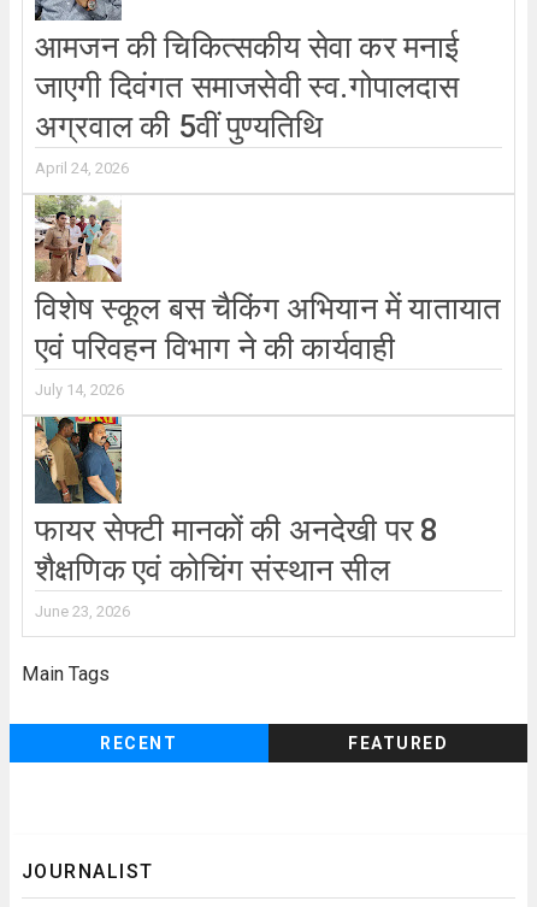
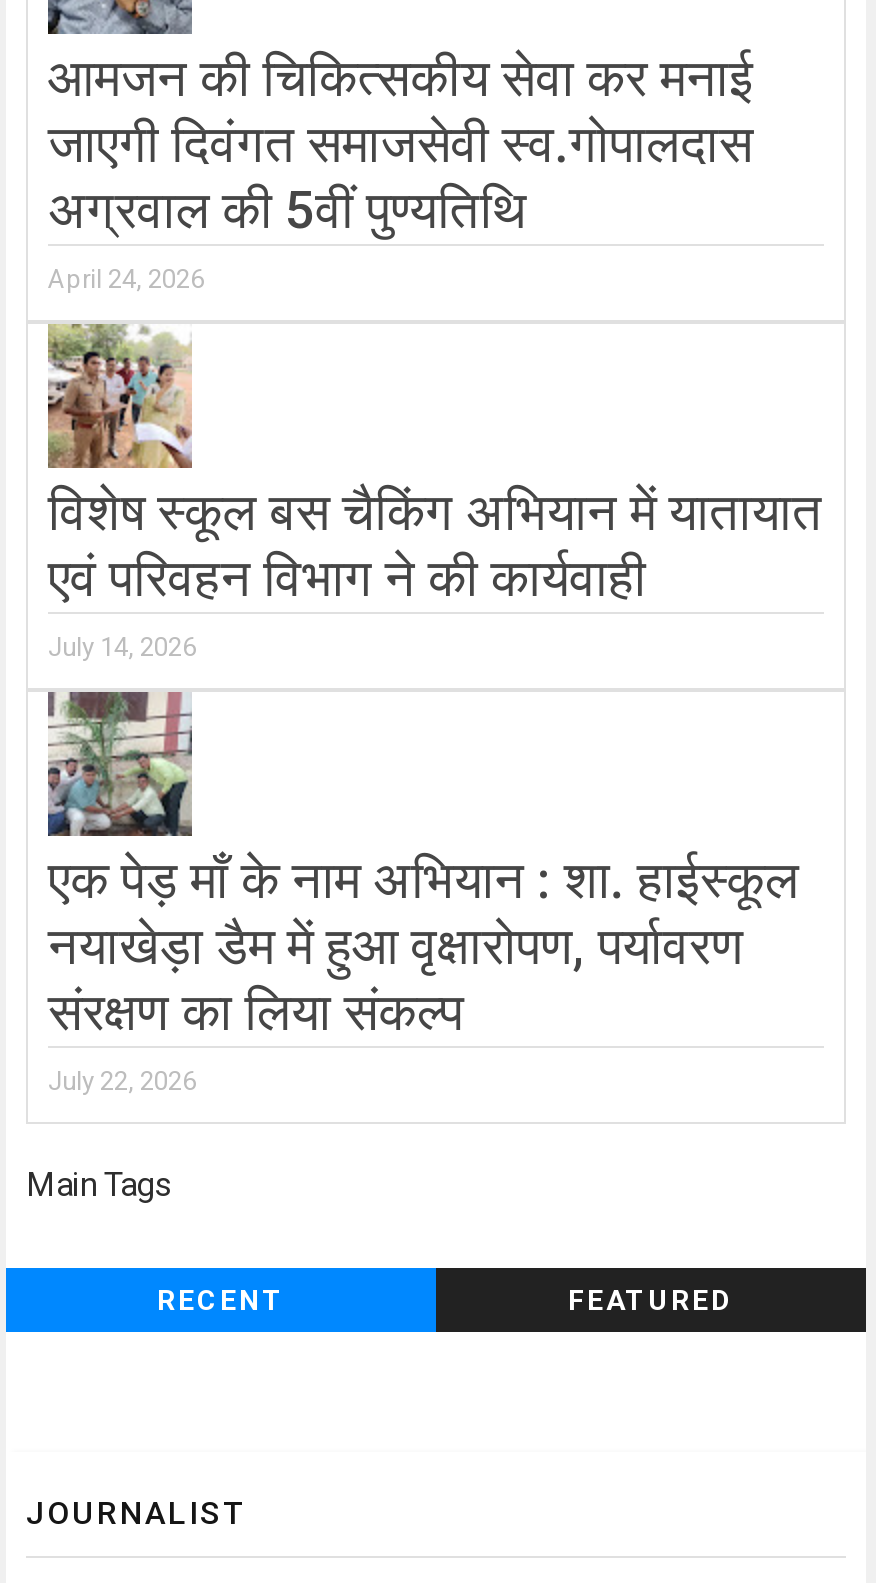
[35,416,439,620] [image] | फायर सेफ्टी मानकों की अनदेखी पर 8 | शैक्षणिक एवं कोचिंग संस्थान सील | June 23, 2026 -> [48,690,799,1096] [image] | एक पेड़ माँ के नाम अभियान : शा. हाईस्कूल | नयाखेड़ा डैम में हुआ वृक्षारोपण, पर्यावरण | संरक्षण का लिया संकल्प | July 22, 2026

